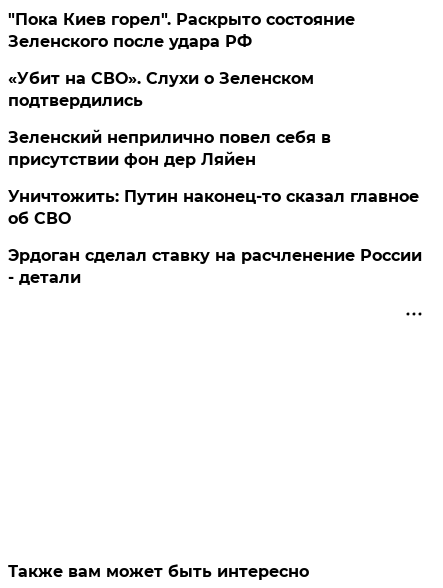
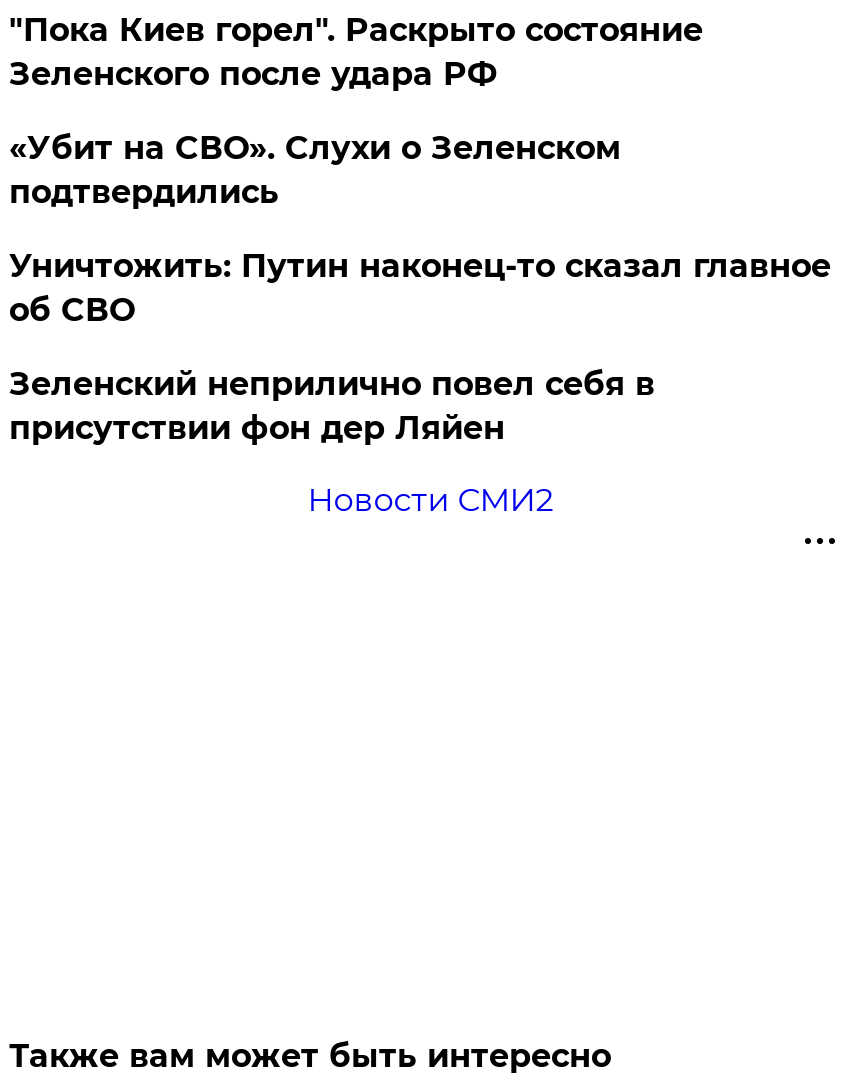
moved [8,128,331,169] -> [9,365,655,447]: Зеленский неприлично повел cебя в | присутствии фон дер Ляйен
moved [8,187,419,228] -> [9,247,831,329]: Уничтожить: Путин наконец-то сказал главное | об СВО
[8,246,422,287] Эрдоган сделал ставку на расчленение России | - детали -> [307,481,553,519] Новости СМИ2

